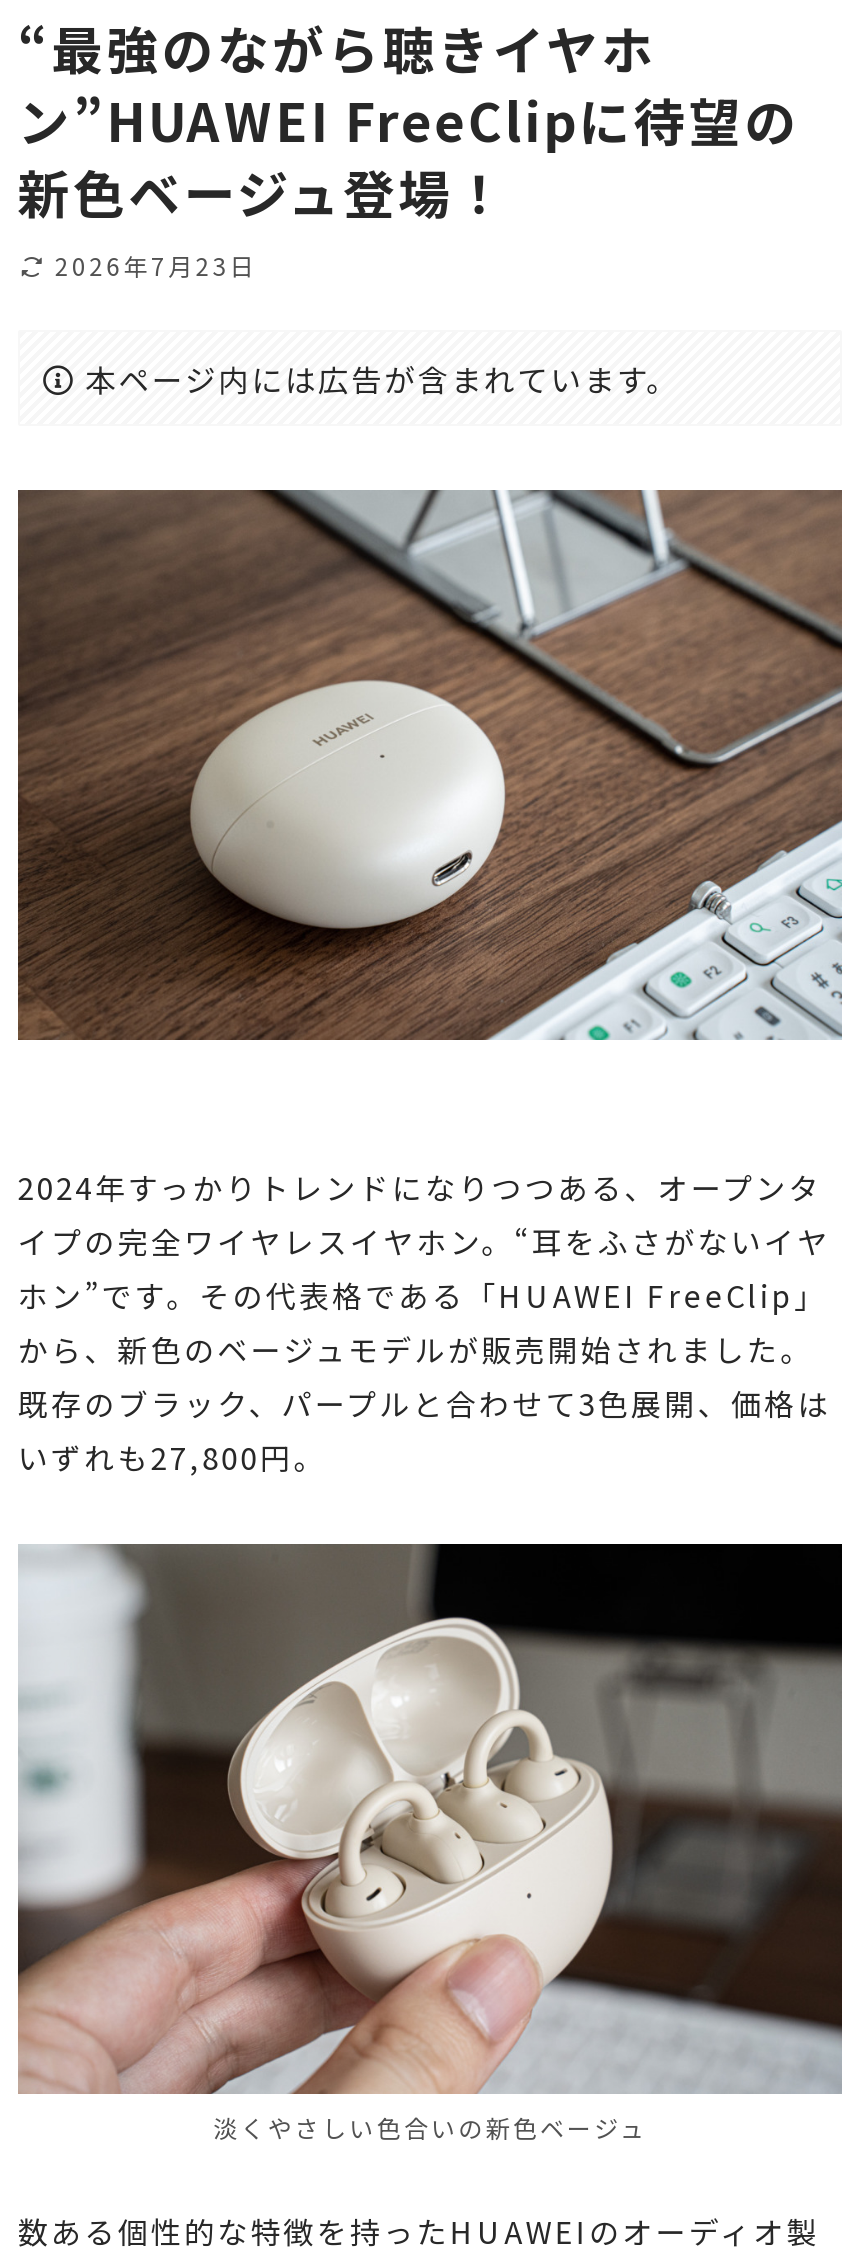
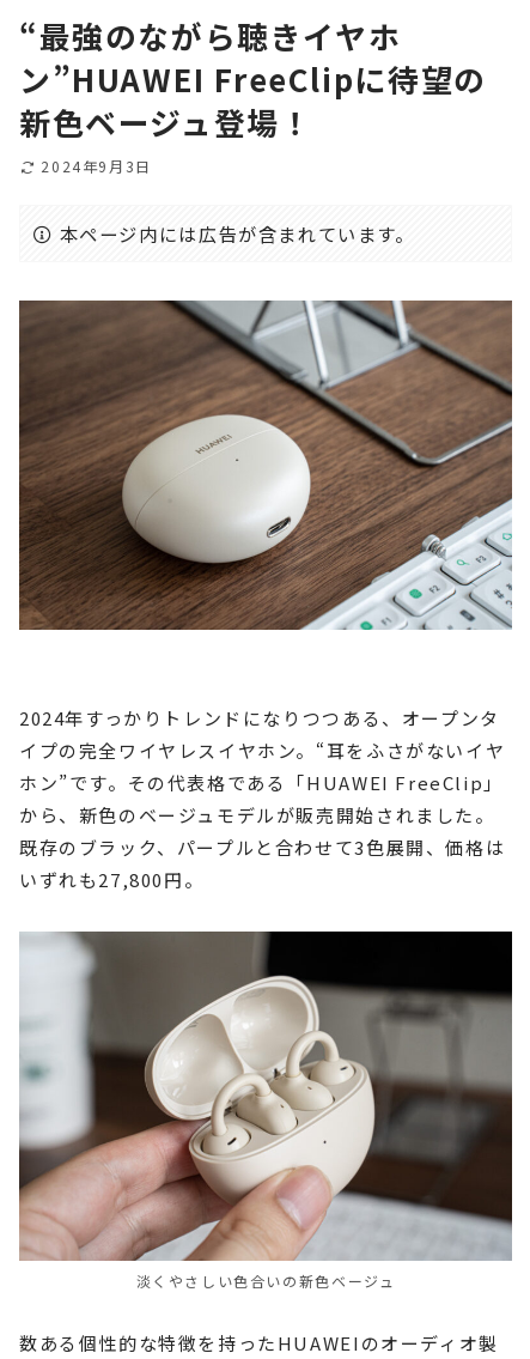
[55,248,257,282] 2026年7月23日 -> [41,156,152,176] 2024年9月3日

